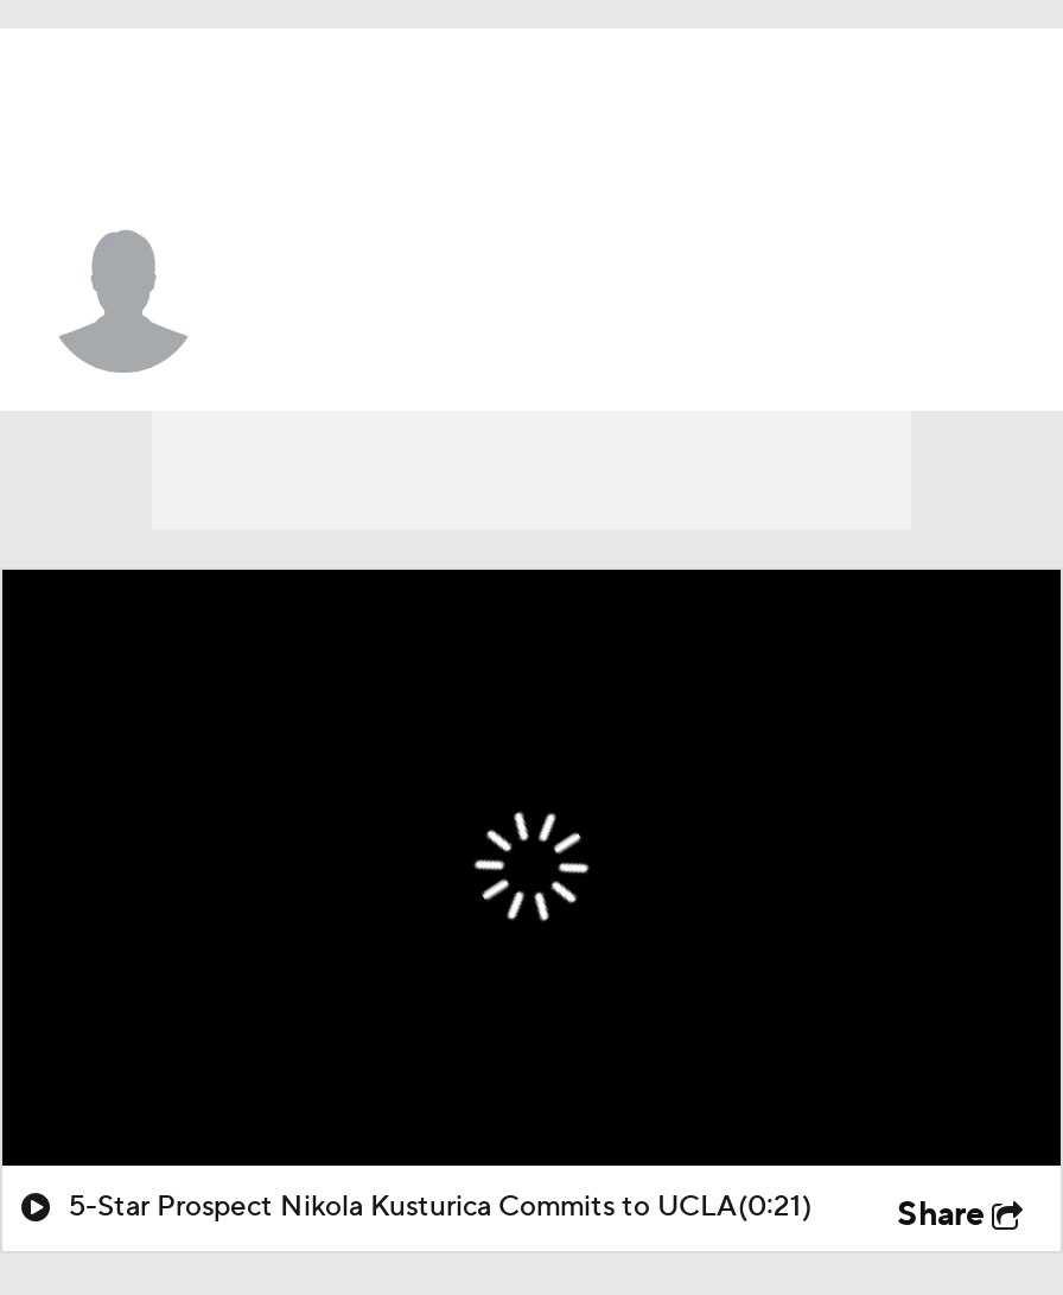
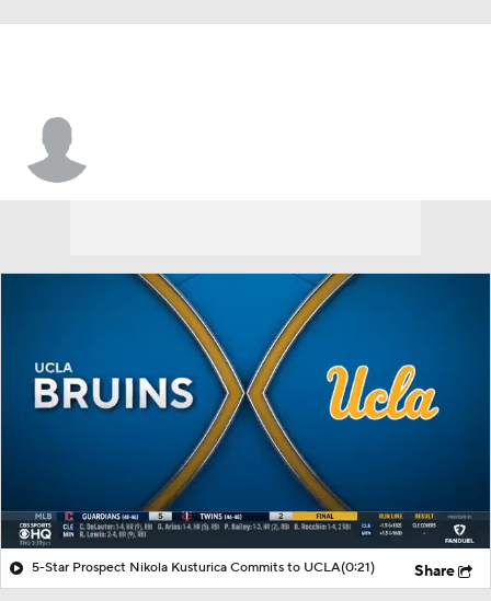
none -> [3,273,488,548] [image]

